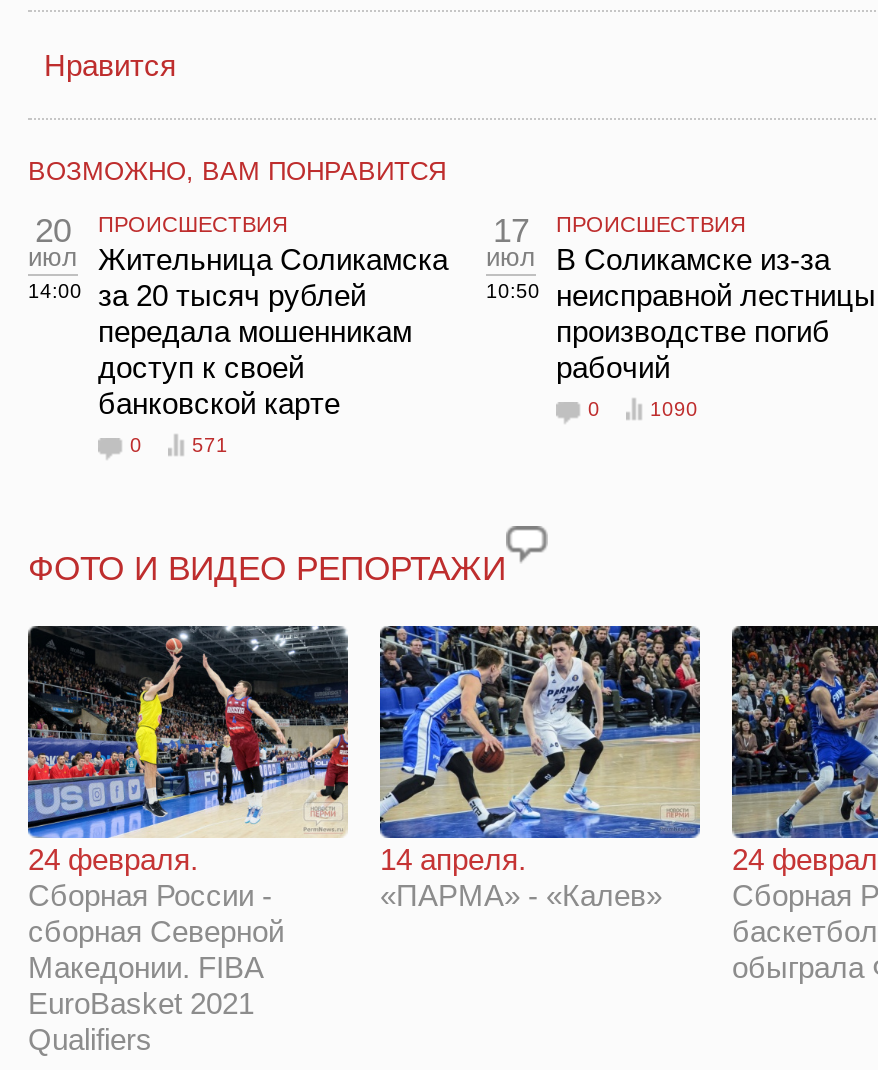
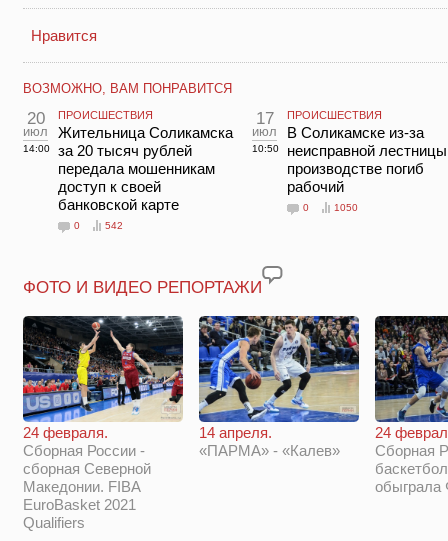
[650,398,698,420] 1090 -> [334,202,358,213] 1050
[192,434,228,456] 571 -> [105,220,123,231] 542

